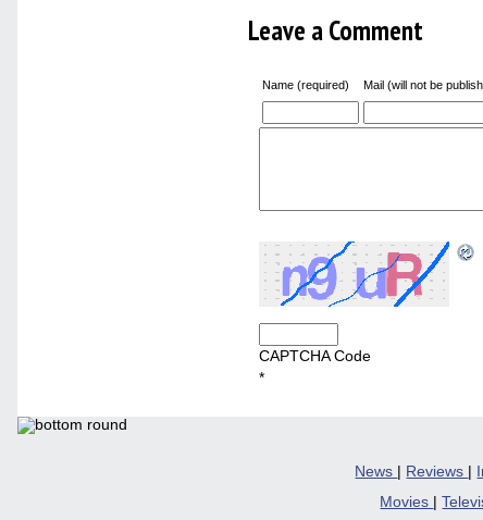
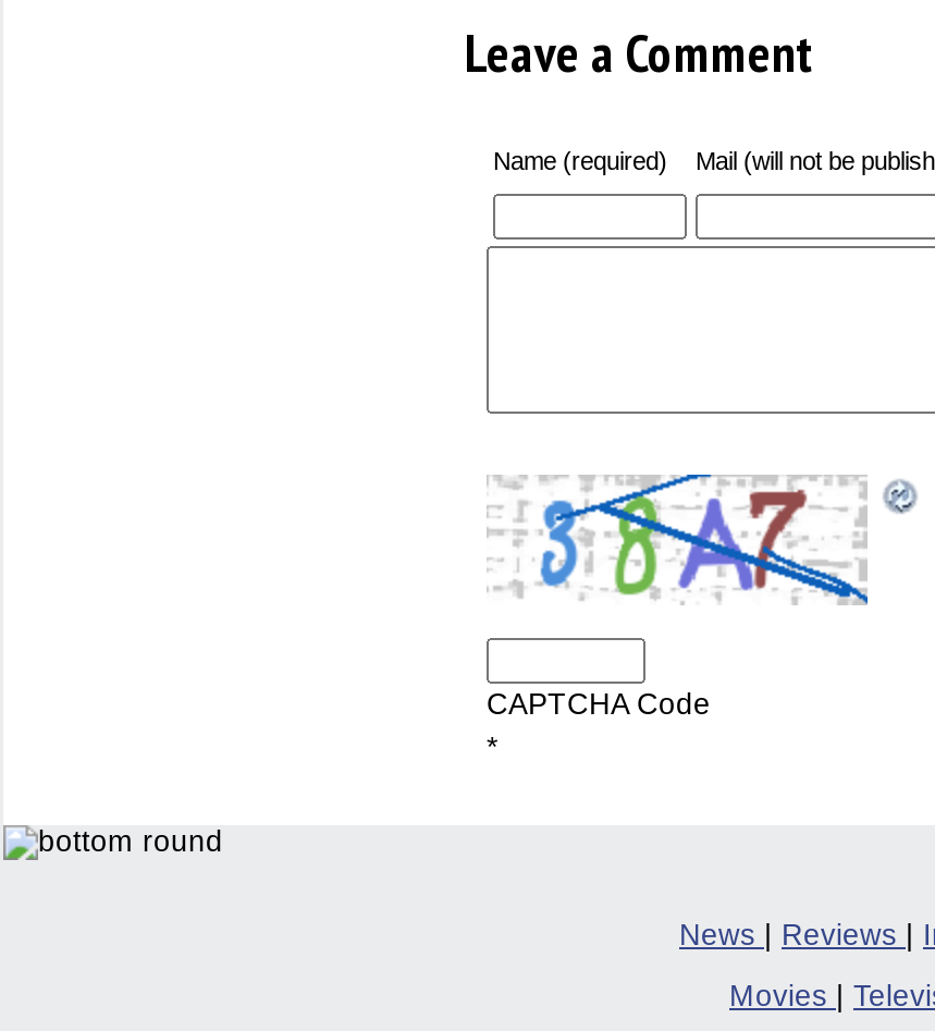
[263,240,450,308] [image] -> [489,472,870,605] [image]

